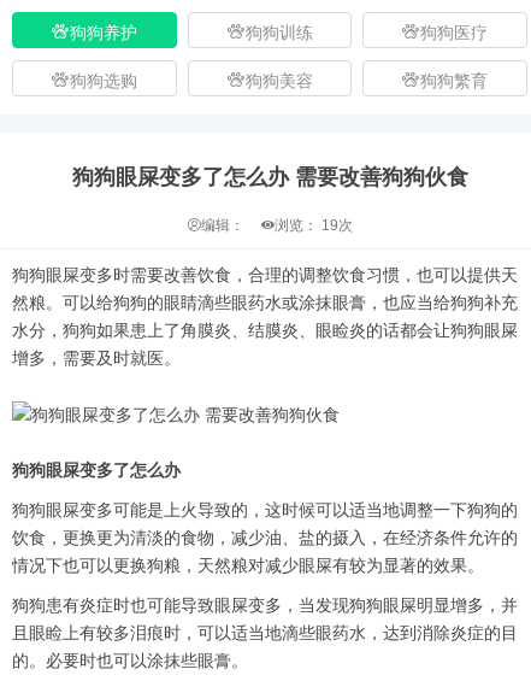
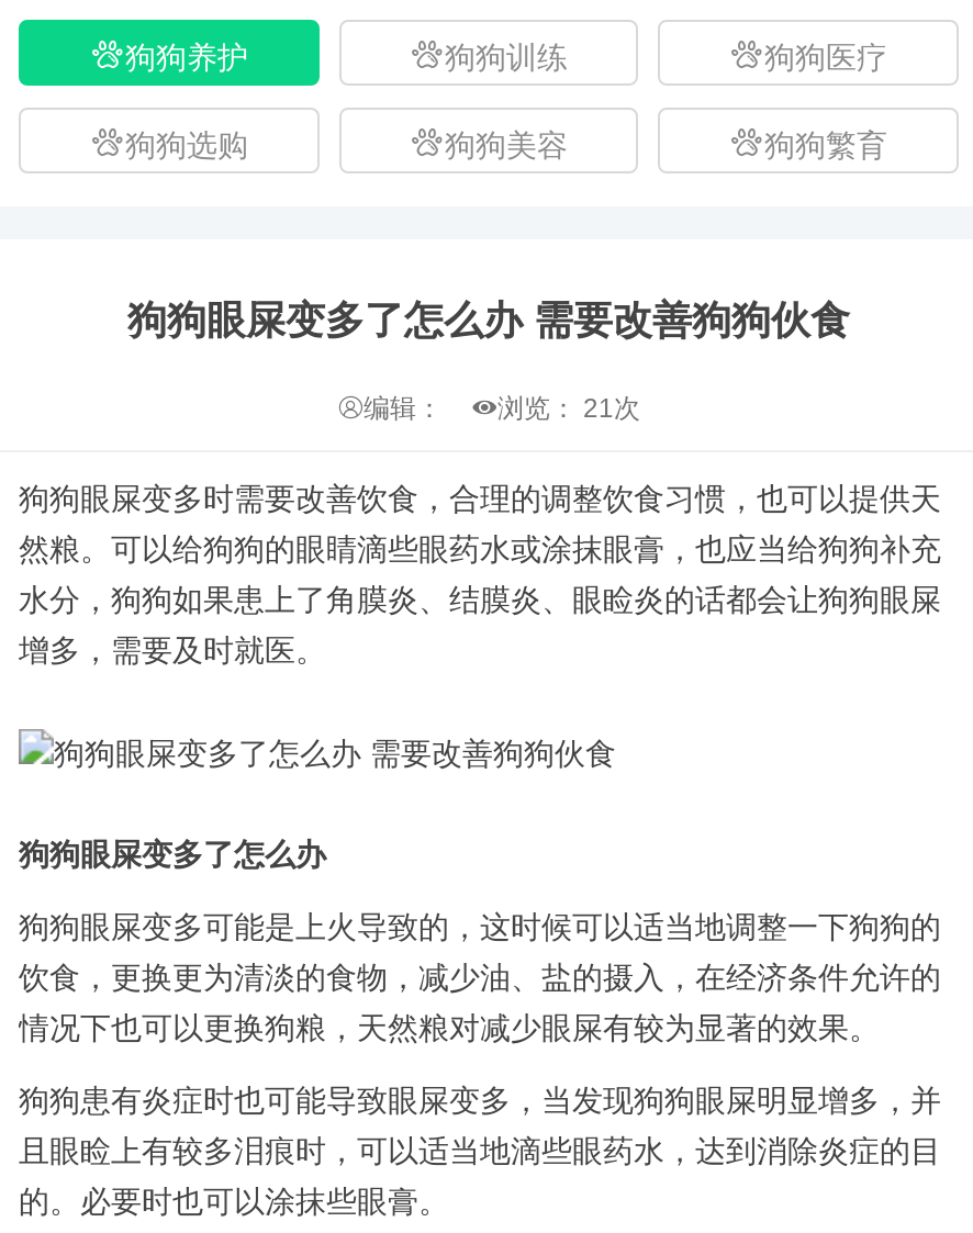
[201,217,353,234] 编辑： 浏览：19次 -> [364,394,640,425] 编辑： 浏览：21次

